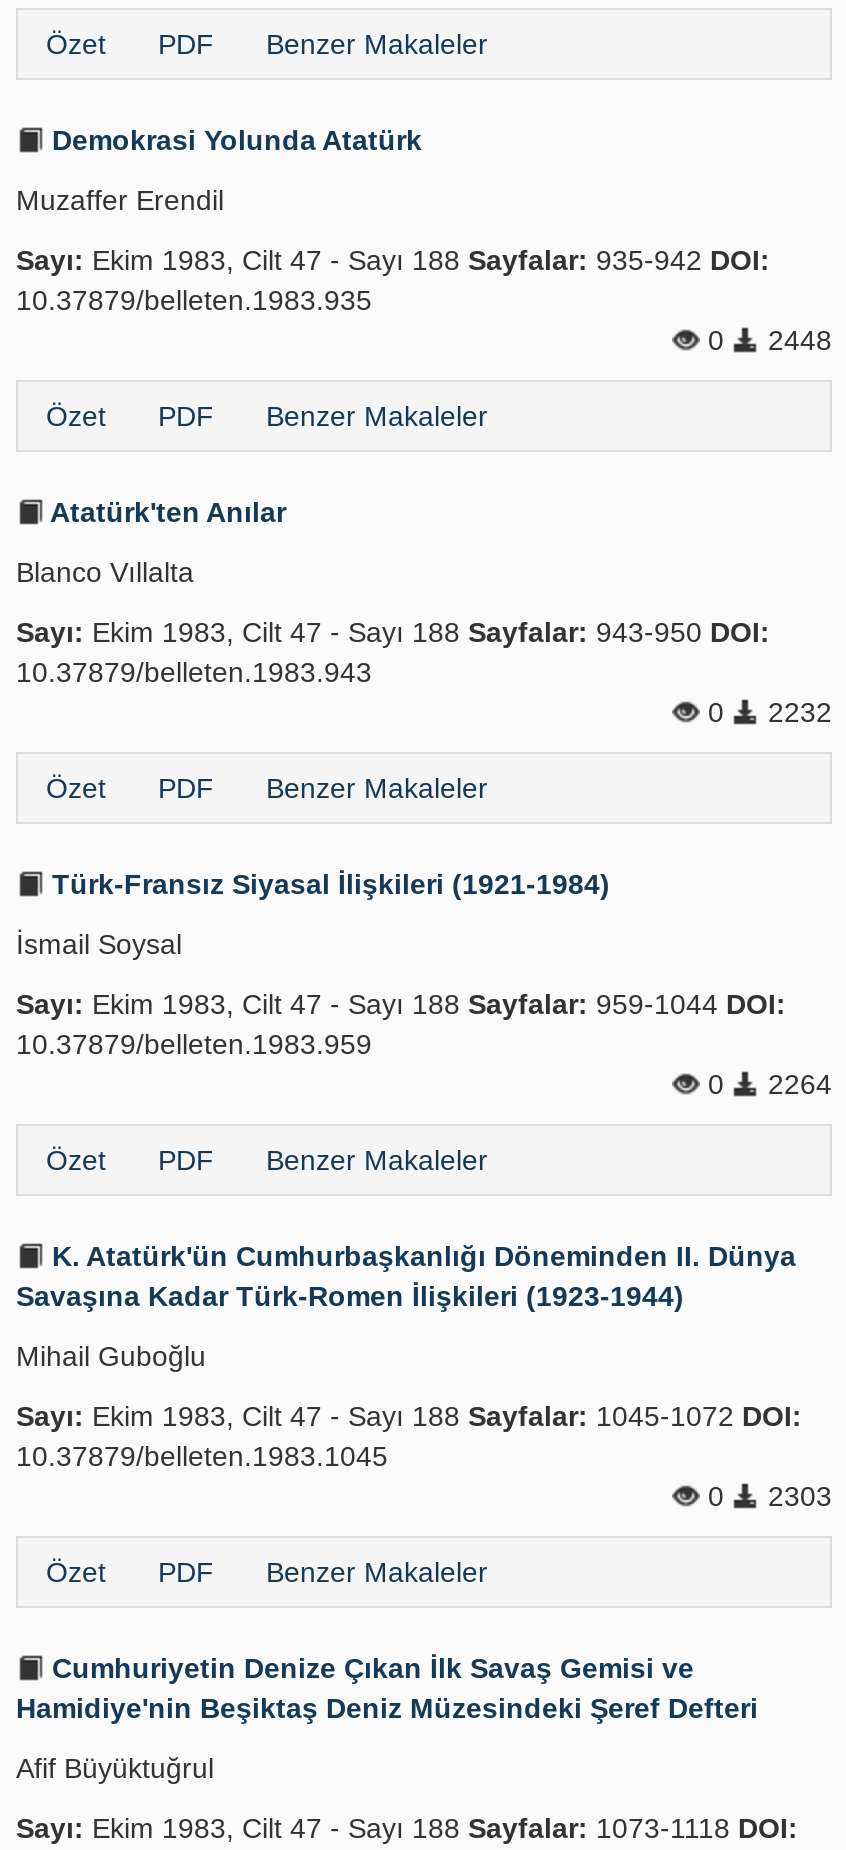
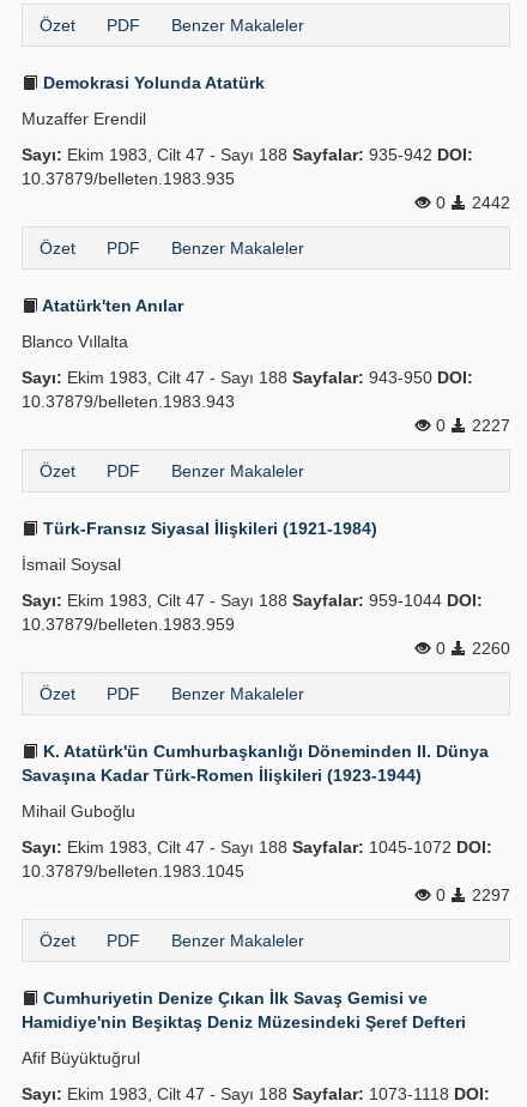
[700,324,832,356] 0 2448 -> [431,193,510,212] 0 2442
[700,696,832,728] 0 2232 -> [431,416,510,435] 0 2227
[700,1068,832,1100] 0 2264 -> [431,639,510,658] 0 2260
[700,1480,832,1512] 0 2303 -> [431,885,510,905] 0 2297

